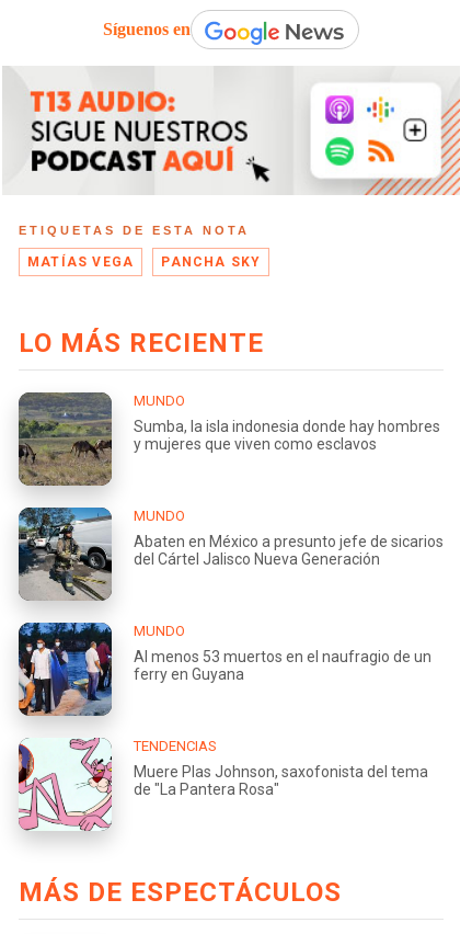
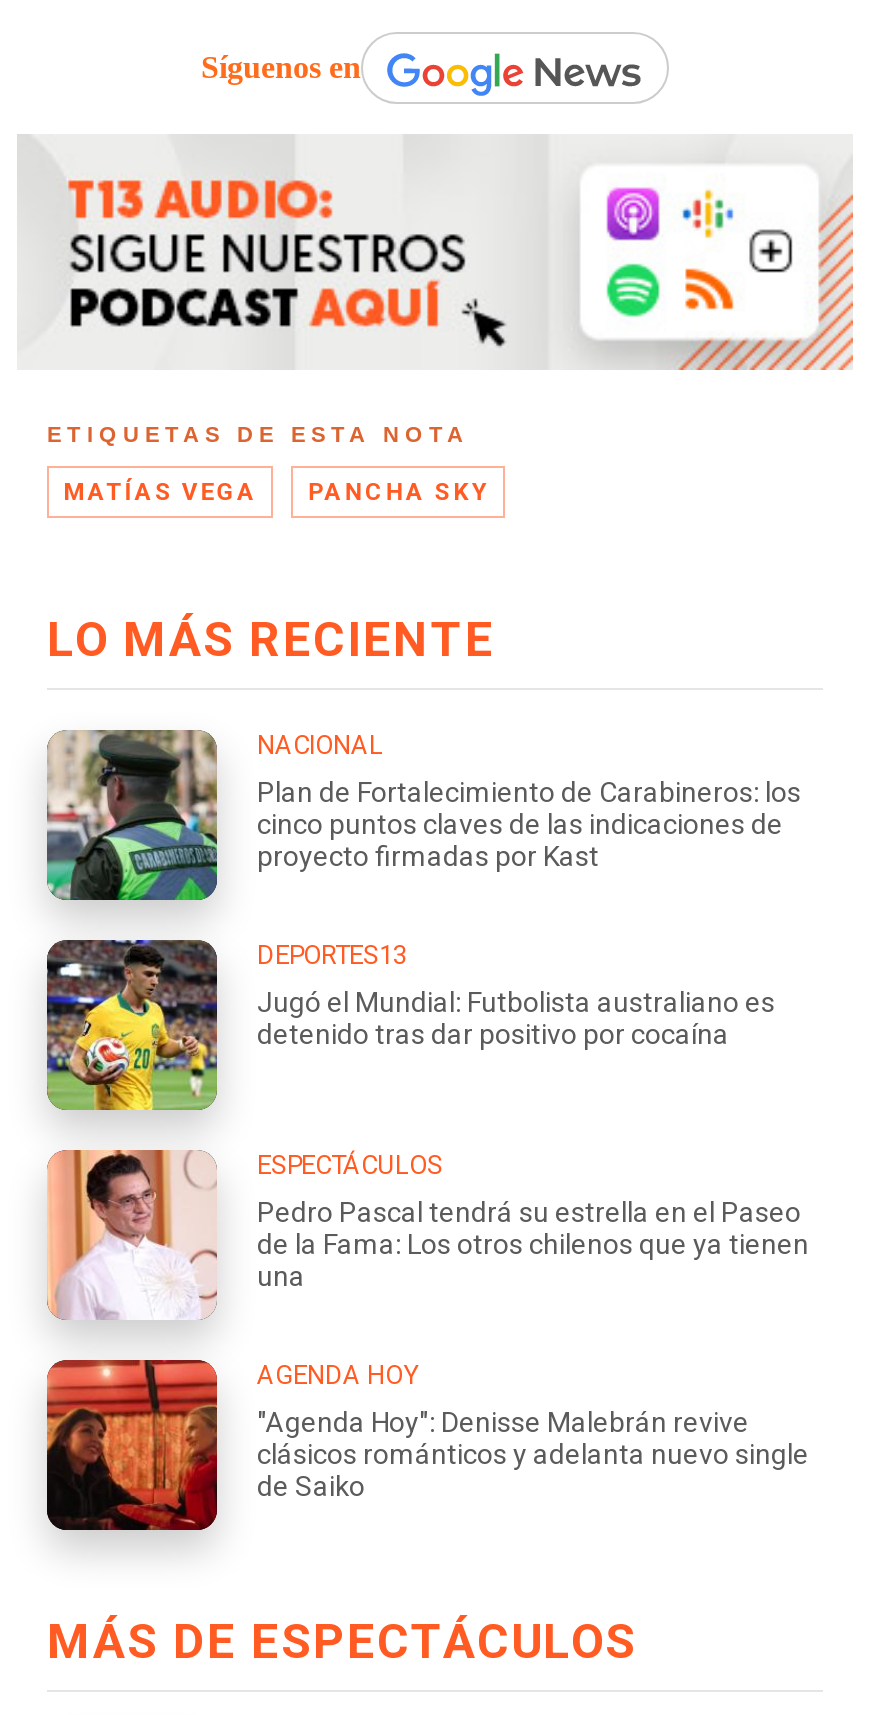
[18,392,185,487] [image] | MUNDO -> [45,729,383,902] [image] | NACIONAL
[134,417,440,452] Sumba, la isla indonesia donde hay hombres | y mujeres que viven como esclavos -> [257,775,801,871] Plan de Fortalecimiento de Carabineros: los | cinco puntos claves de las indicaciones de | proyecto firmadas por Kast
[18,506,185,601] [image] | MUNDO -> [45,938,407,1112] [image] | DEPORTES13
[134,532,444,568] Abaten en México a presunto jefe de sicarios | del Cártel Jalisco Nueva Generación -> [257,985,775,1049] Jugó el Mundial: Futbolista australiano es | detenido tras dar positivo por cocaína
[18,622,185,717] [image] | MUNDO -> [47,1148,443,1320] [image] | ESPECTÁCULOS
[134,648,431,683] Al menos 53 muertos en el naufragio de un | ferry en Guyana -> [257,1195,809,1291] Pedro Pascal tendrá su estrella en el Paseo | de la Fama: Los otros chilenos que ya tienen | una
[18,737,217,831] [image] | TENDENCIAS -> [45,1358,417,1532] [image] | AGENDA HOY
[134,763,428,798] Muere Plas Johnson, saxofonista del tema | de "La Pantera Rosa" -> [257,1405,809,1501] "Agenda Hoy": Denisse Malebrán revive | clásicos románticos y adelanta nuevo single | de Saiko

